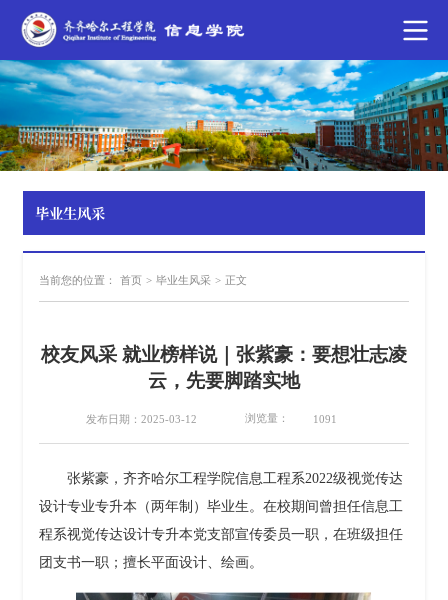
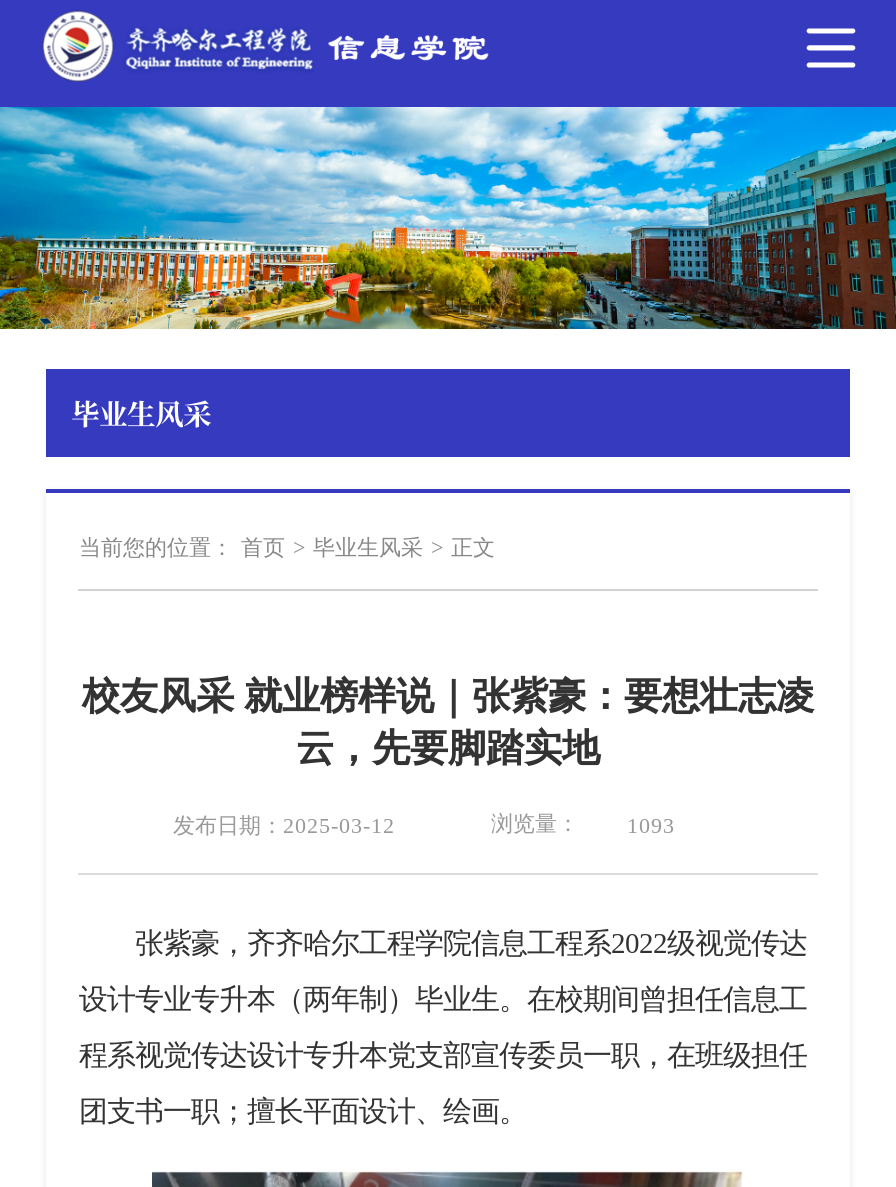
[245,412,337,425] 浏览量： 1091 -> [491,811,675,838] 浏览量： 1093

